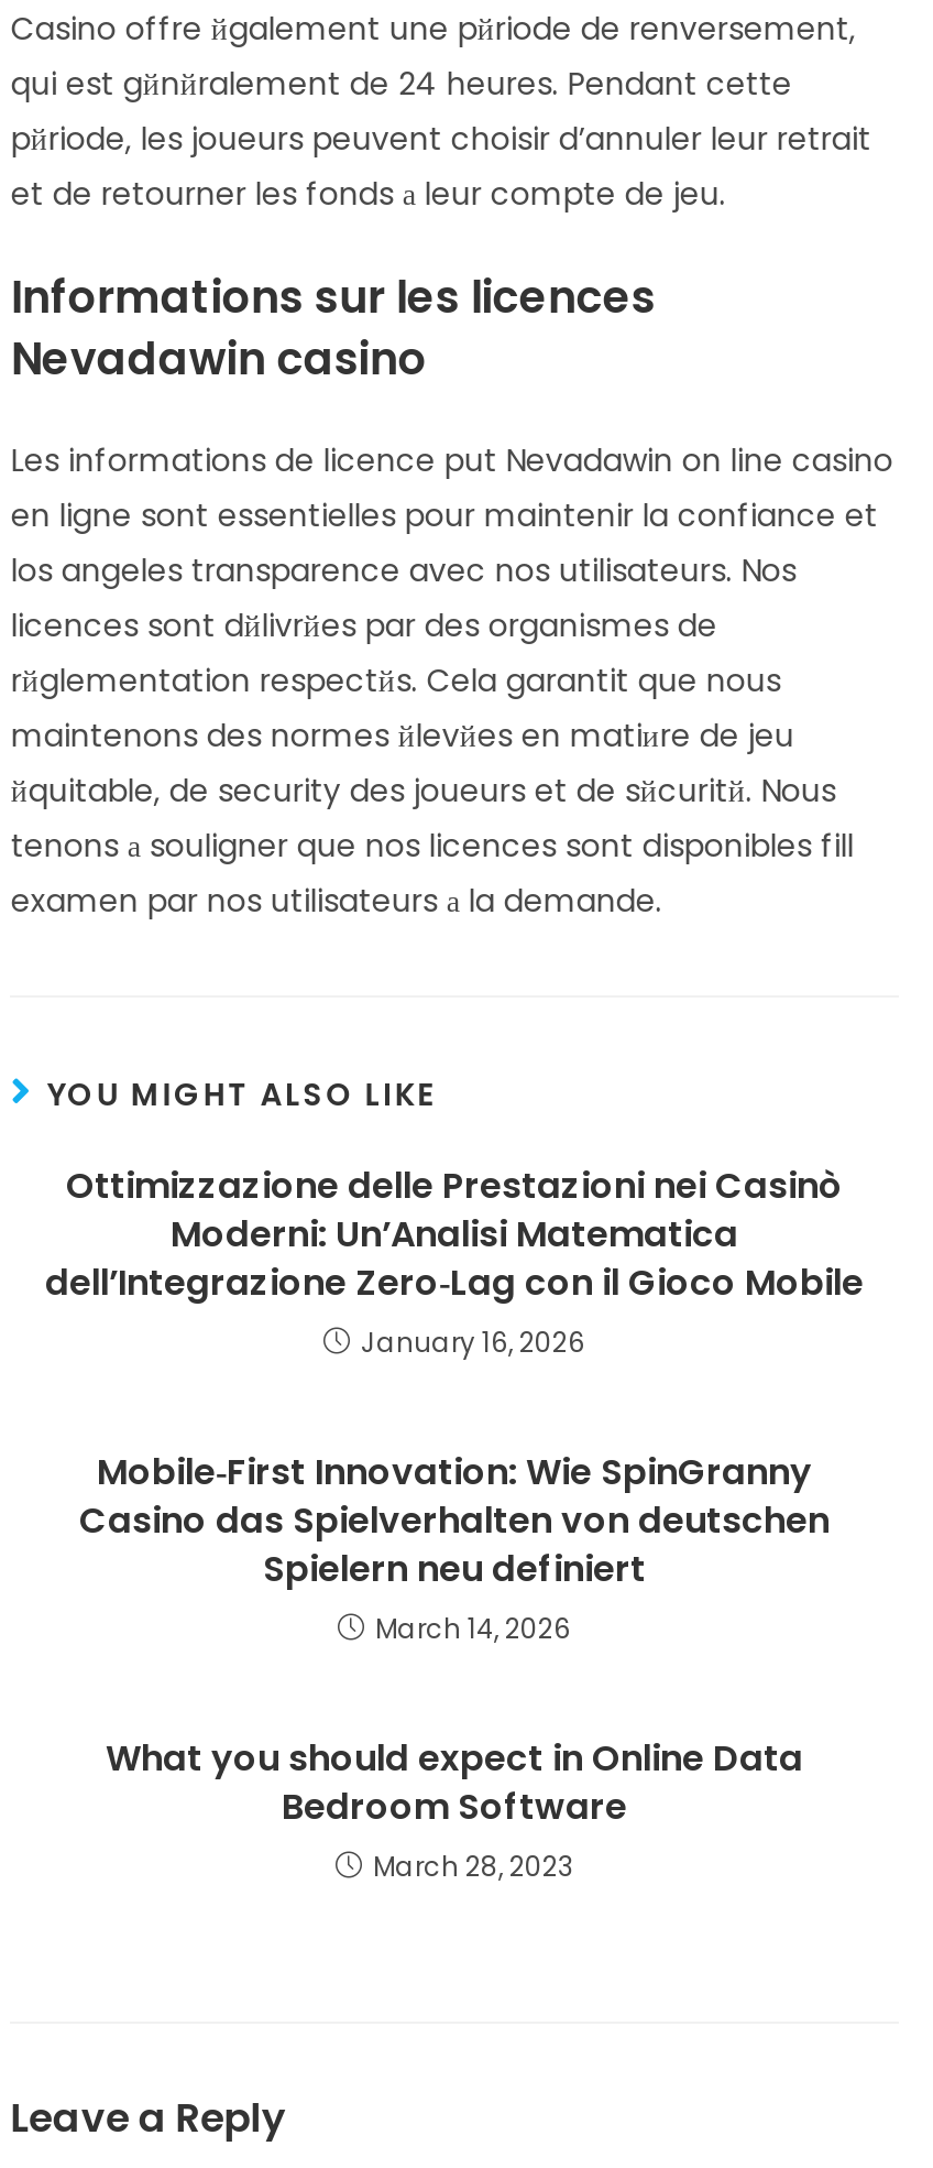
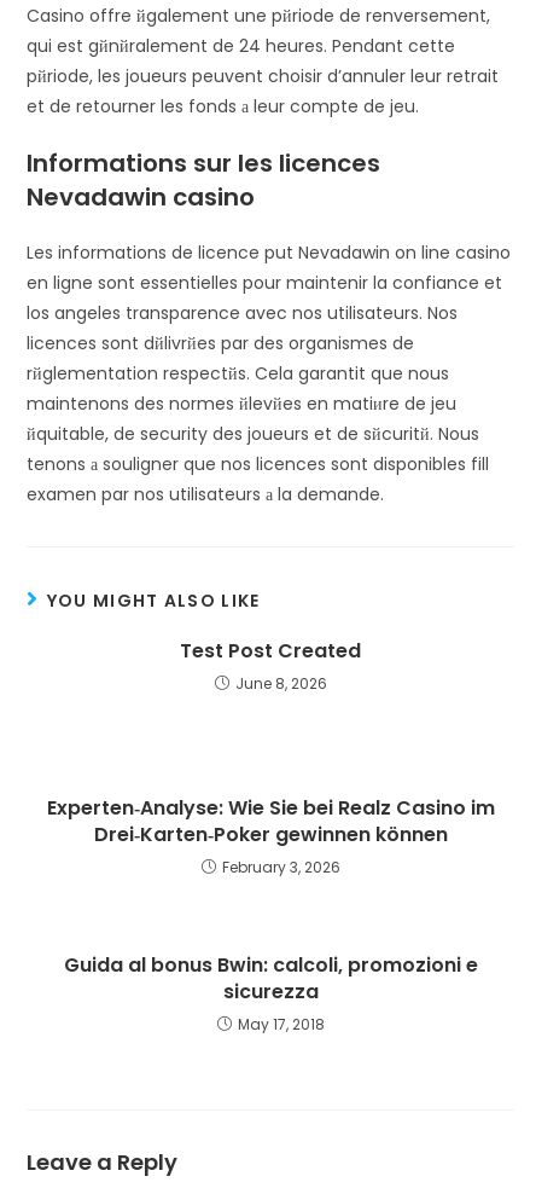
[45,1161,864,1361] Ottimizzazione delle Prestazioni nei Casinò | Moderni: Un’Analisi Matematica | dell’Integrazione Zero‑Lag con il Gioco Mobile | January 16, 2026 -> [180,637,361,694] Test Post Created | June 8, 2026
[79,1447,830,1647] Mobile‑First Innovation: Wie SpinGranny | Casino das Spielverhalten von deutschen | Spielern neu definiert | March 14, 2026 -> [46,794,494,877] Experten‑Analyse: Wie Sie bei Realz Casino im | Drei‑Karten‑Poker gewinnen können | February 3, 2026
[106,1733,803,1885] What you should expect in Online Data | Bedroom Software | March 28, 2023 -> [63,951,477,1035] Guida al bonus Bwin: calcoli, promozioni e | sicurezza | May 17, 2018

